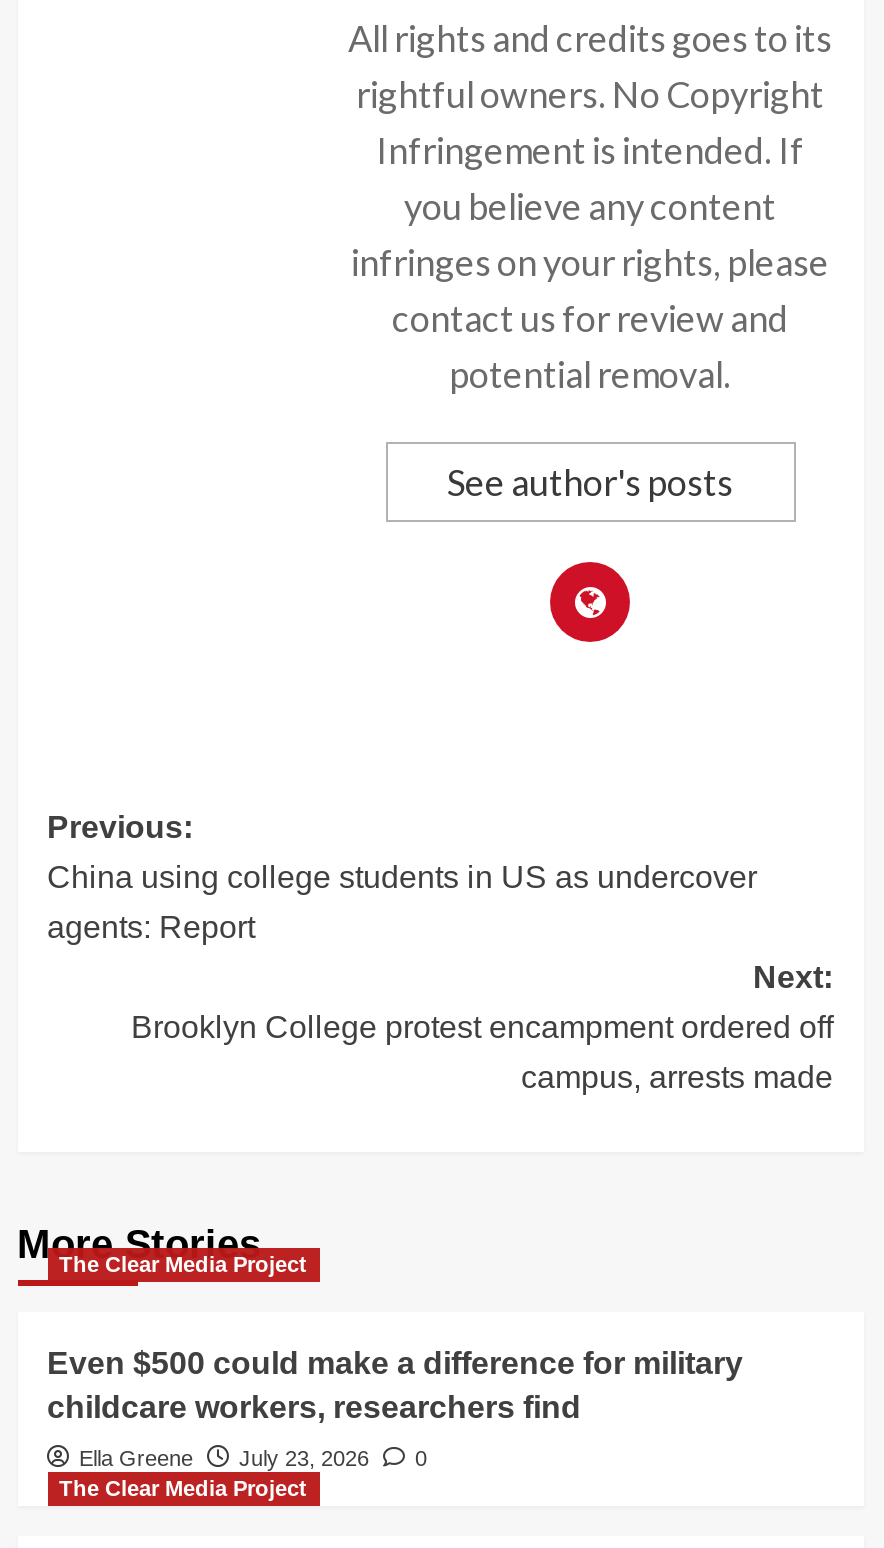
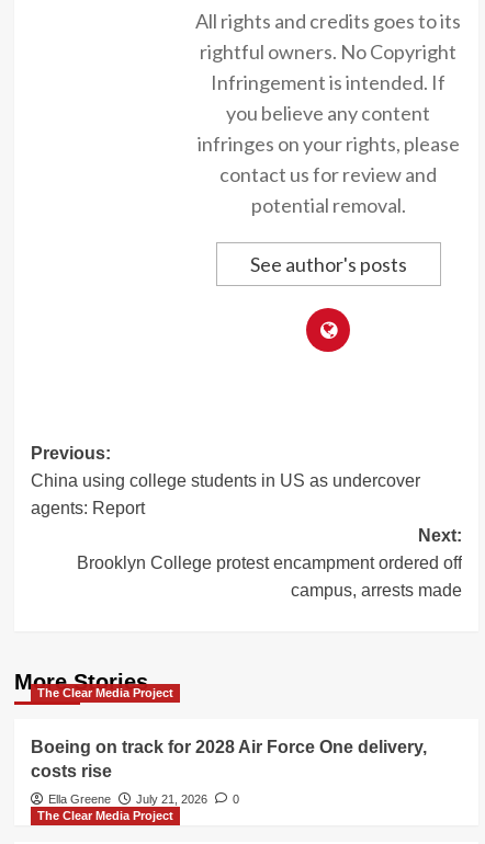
[47,1346,743,1424] Even $500 could make a difference for military | childcare workers, researchers find -> [30,738,426,780] Boeing on track for 2028 Air Force One delivery, | costs rise
[79,1446,427,1470] Ella Greene July 23, 2026 0 -> [48,792,239,806] Ella Greene July 21, 2026 0

